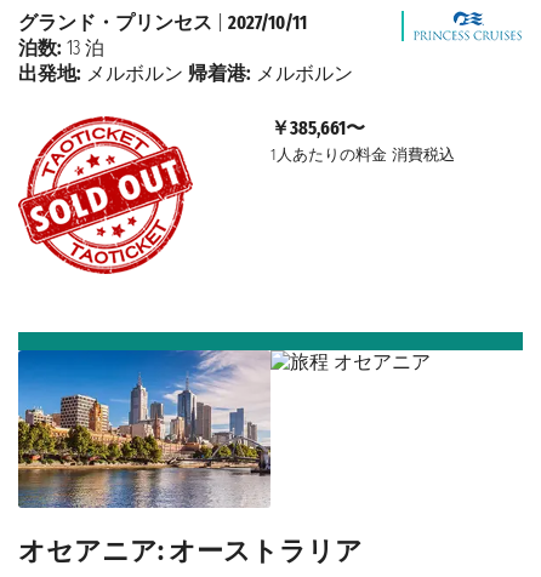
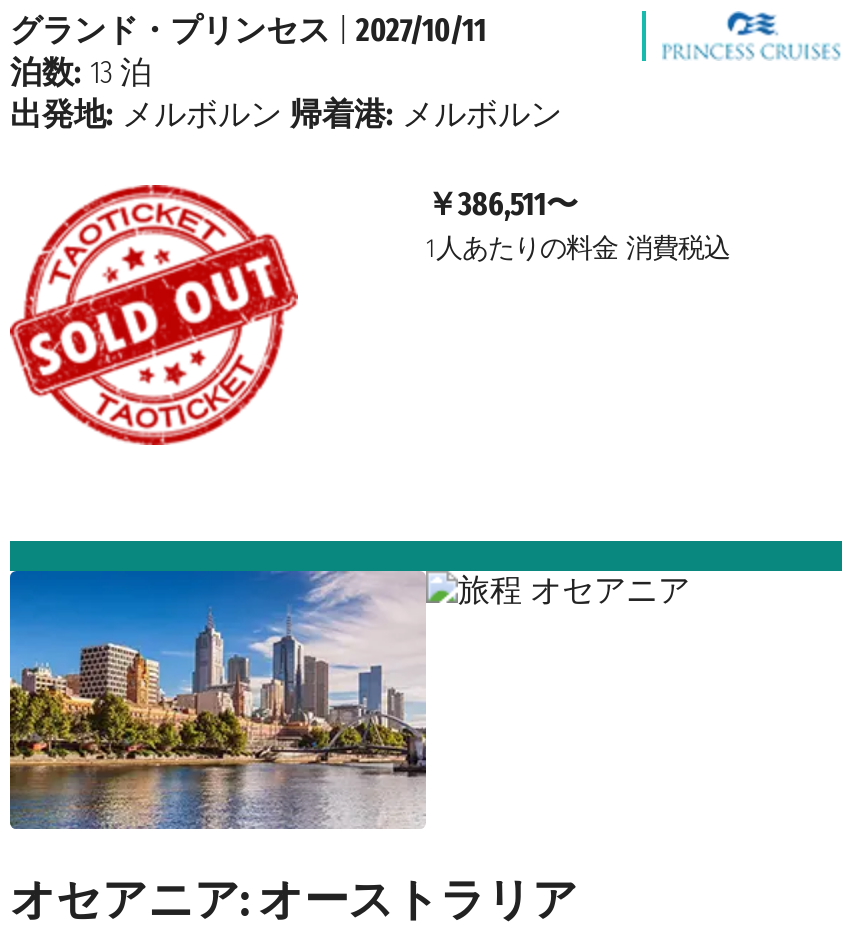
[270,117,365,140] ￥385,661〜 -> [426,184,578,222] ￥386,511〜

